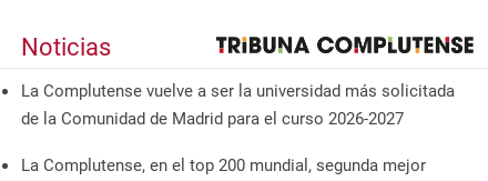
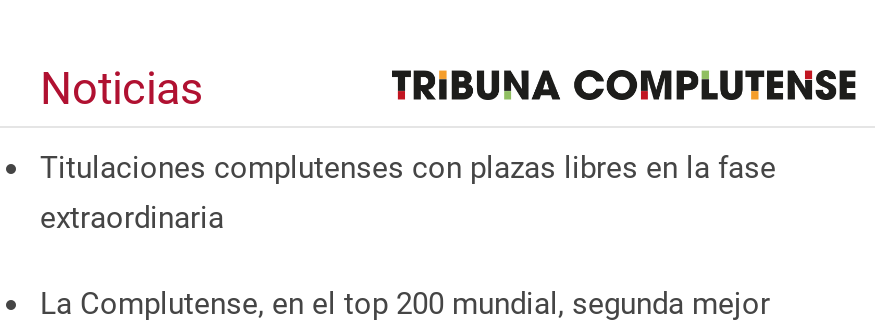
[21,81,455,129] La Complutense vuelve a ser la universidad más solicitada | de la Comunidad de Madrid para el curso 2026-2027 -> [40,150,776,236] Titulaciones complutenses con plazas libres en la fase | extraordinaria

